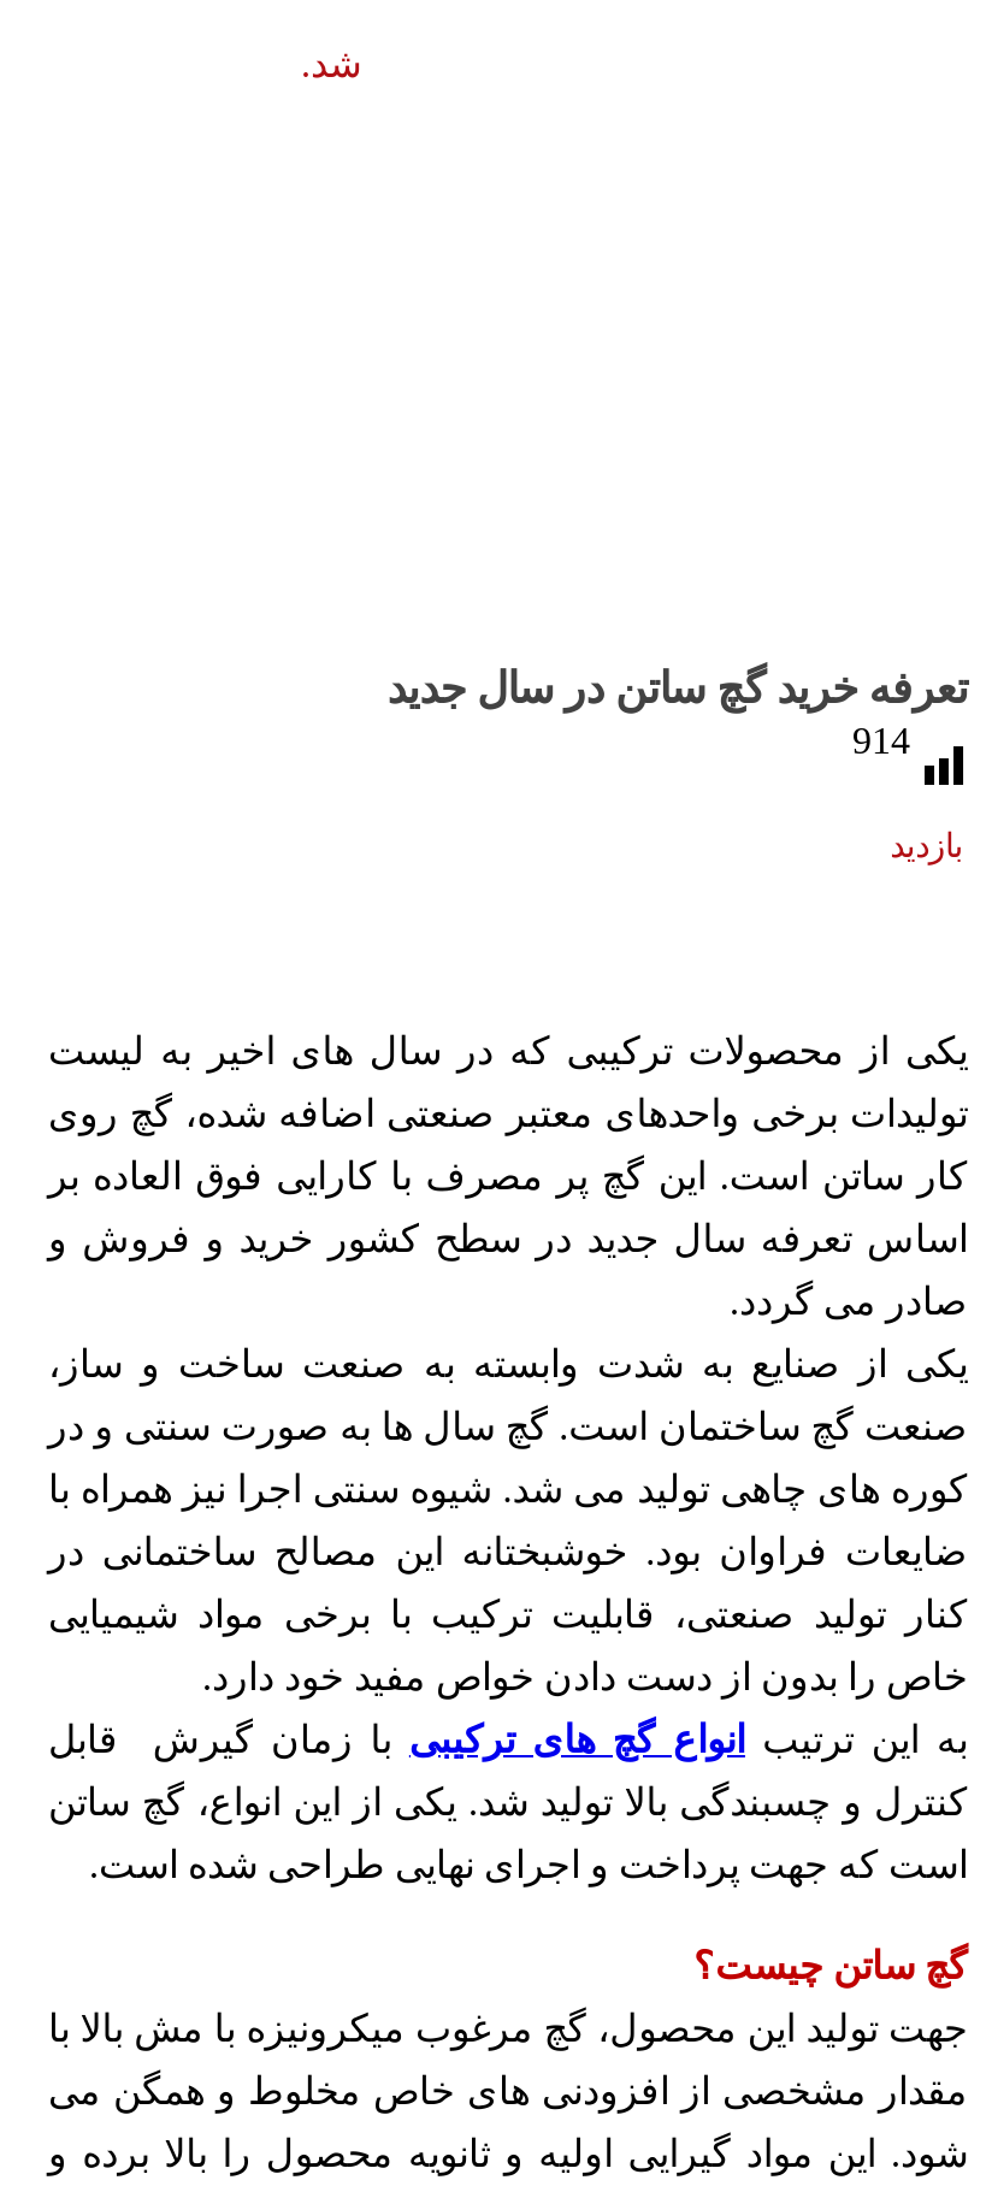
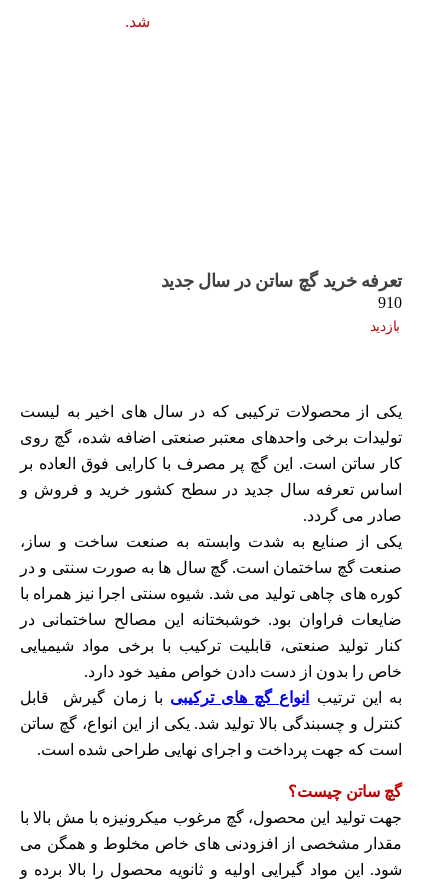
[852,719,910,760] 914 -> [378,294,402,311] 910

